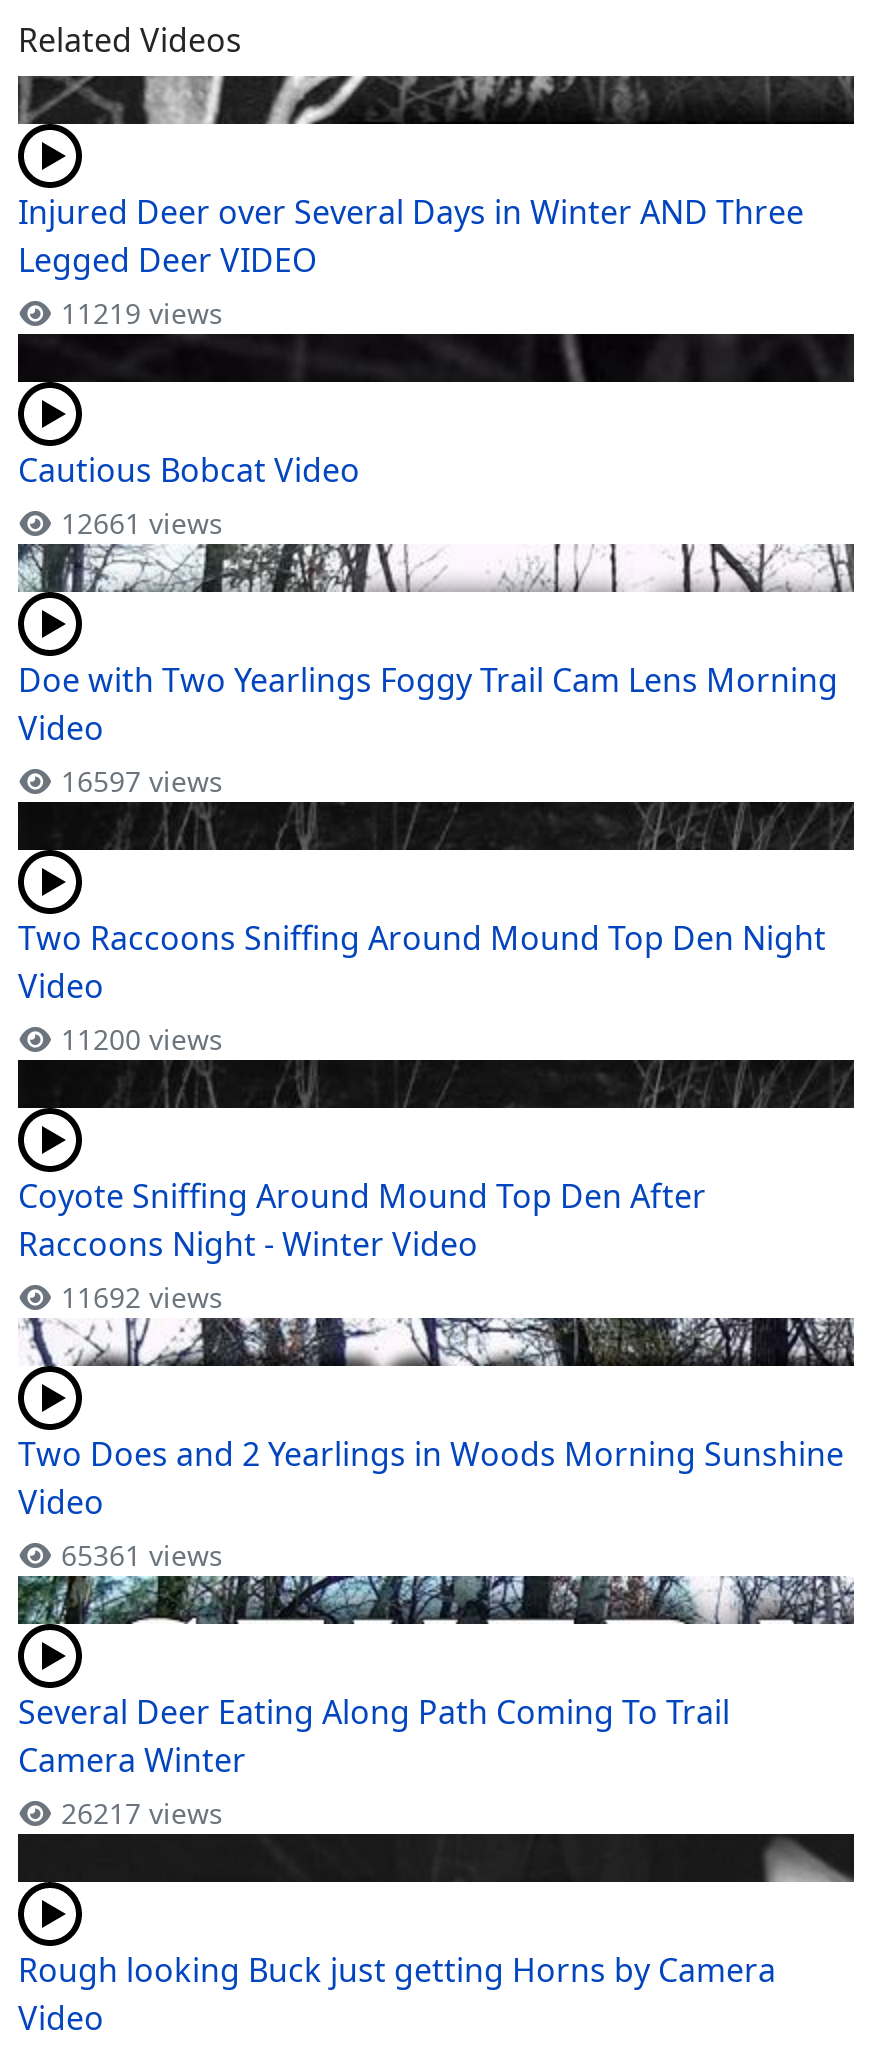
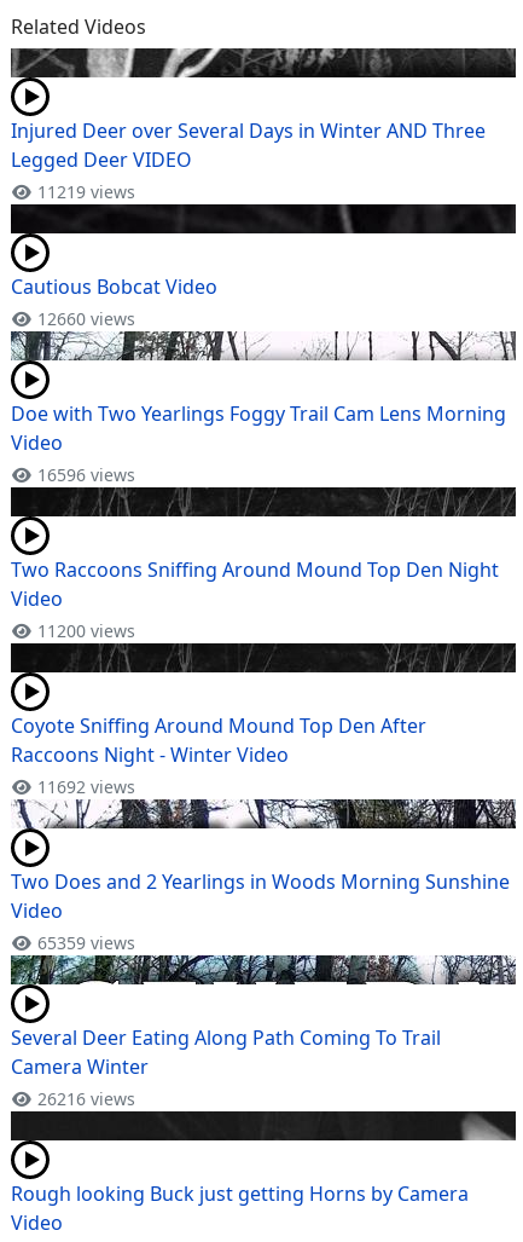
[53,504,223,542] 12661 views -> [32,307,135,330] 12660 views
[53,762,223,800] 16597 views -> [32,463,135,486] 16596 views
[53,1536,223,1574] 65361 views -> [32,931,135,954] 65359 views
[53,1794,223,1832] 26217 views -> [32,1087,135,1110] 26216 views

